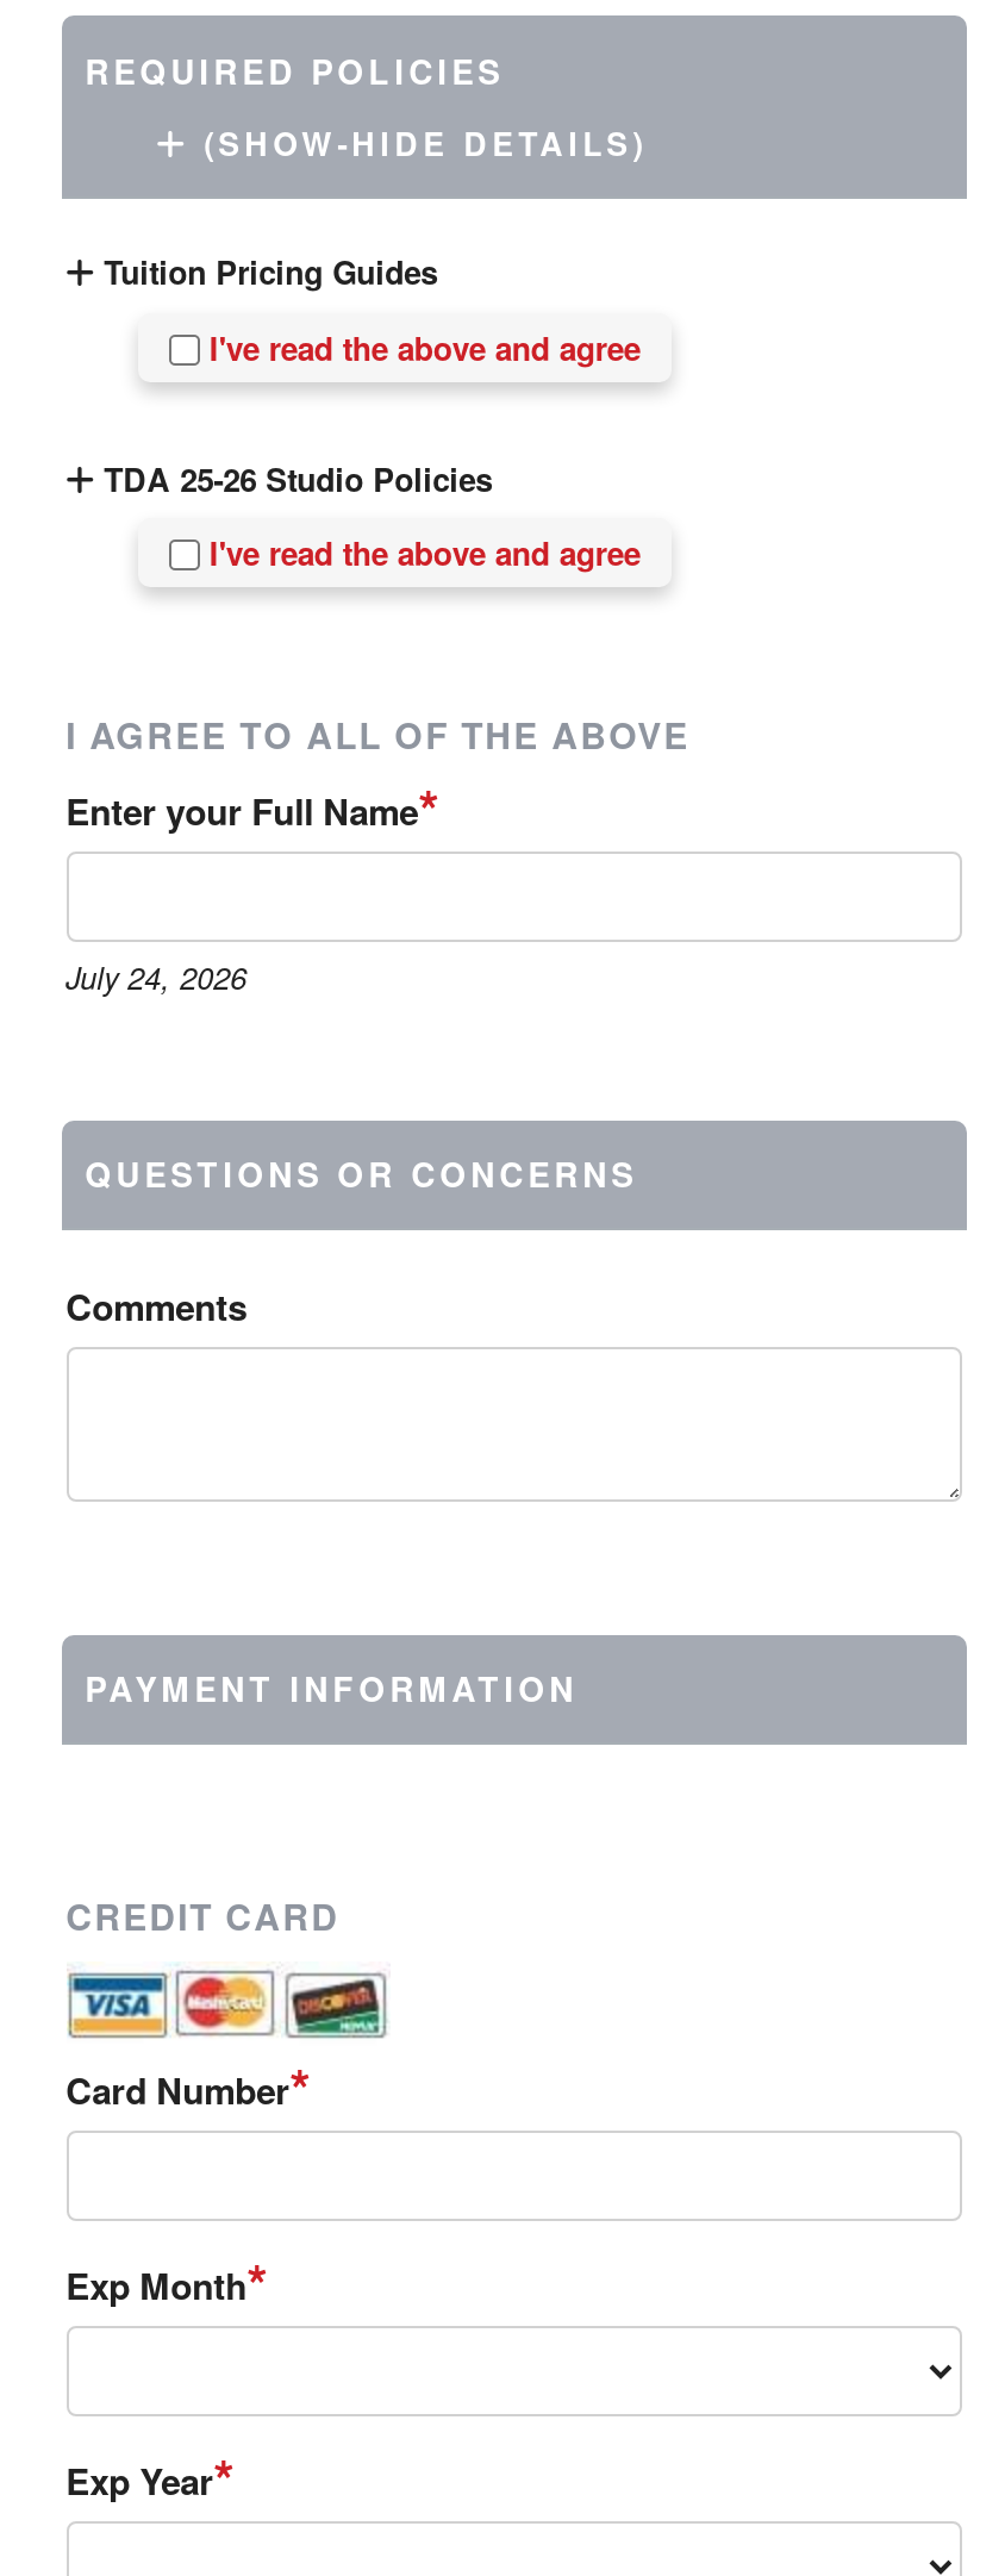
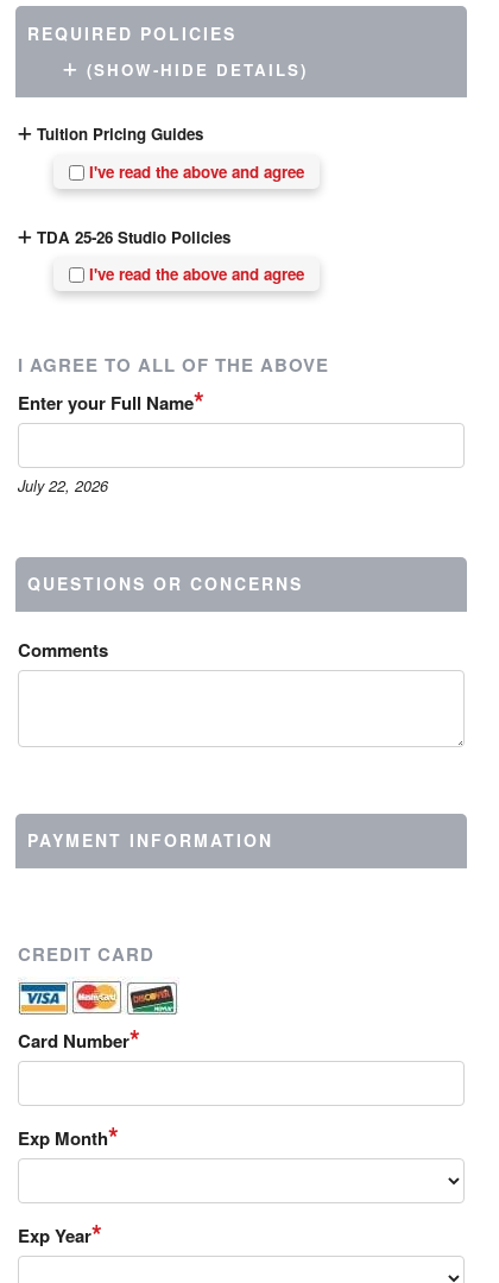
[66,956,247,999] July 24, 2026 -> [17,475,108,496] July 22, 2026

